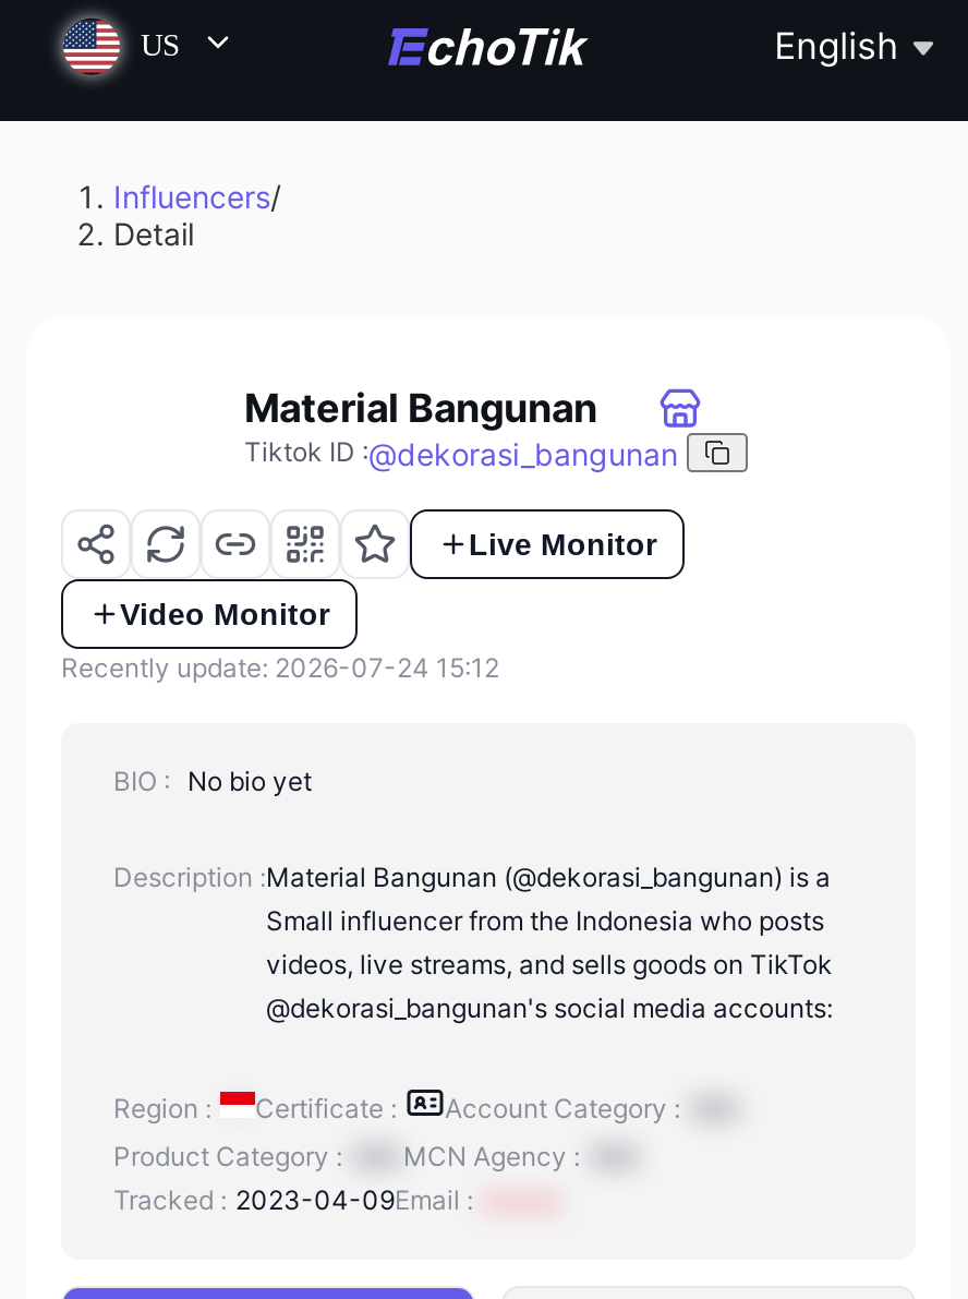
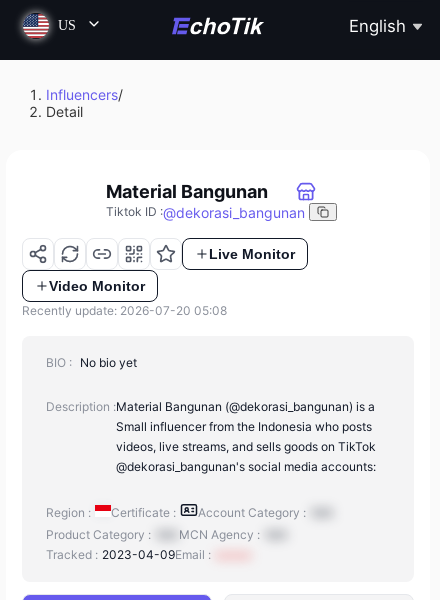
[61,652,499,685] Recently update: 2026-07-24 15:12 -> [22,303,227,318] Recently update: 2026-07-20 05:08

